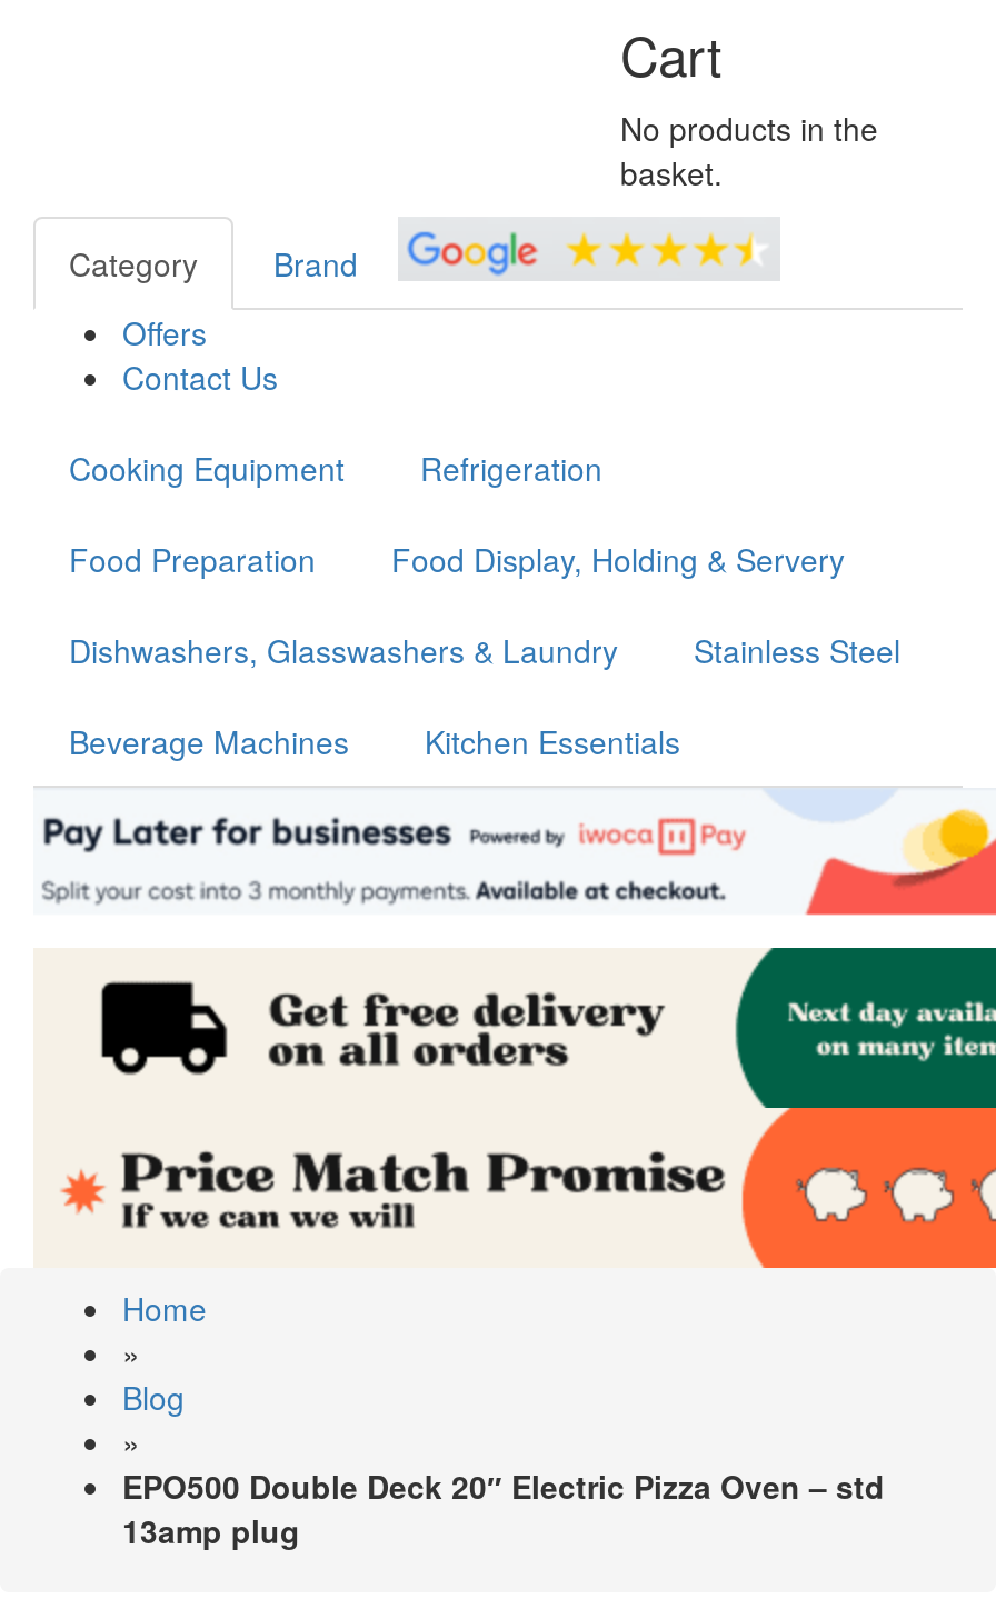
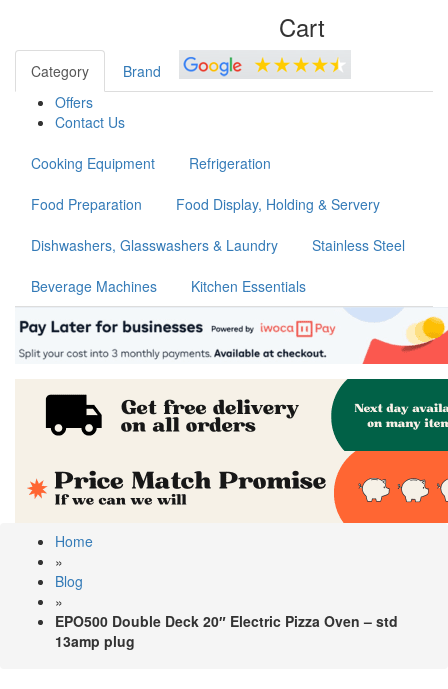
[620,106,878,194] No products in the | basket. -> none

